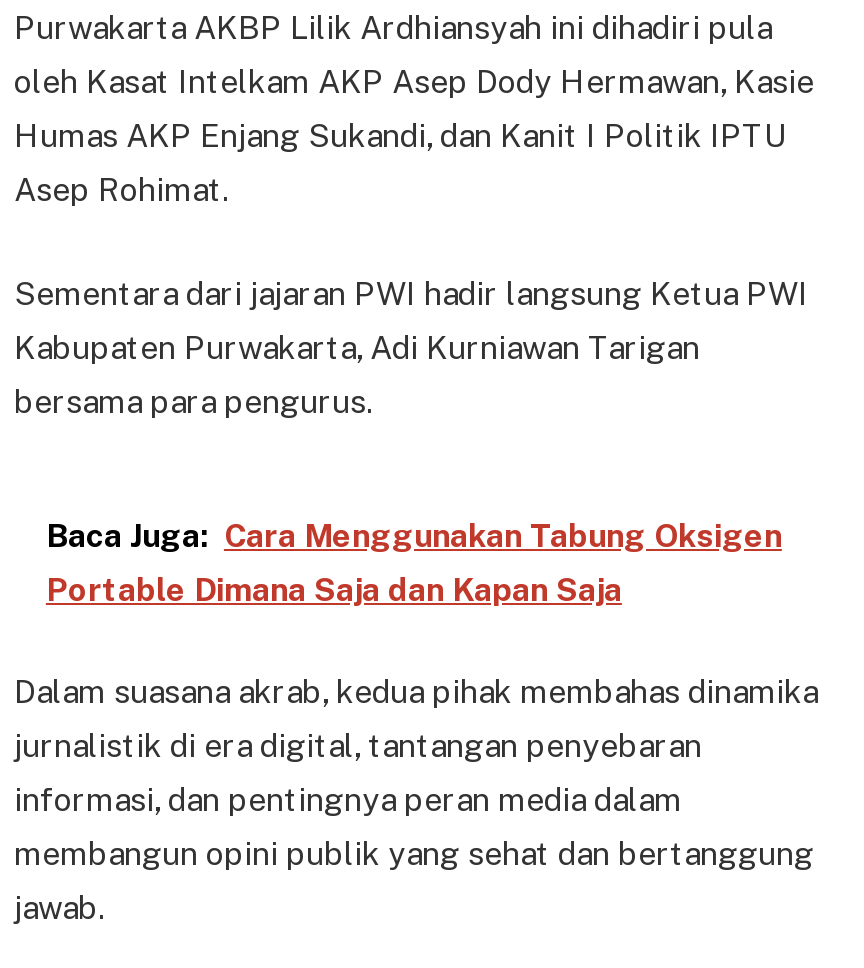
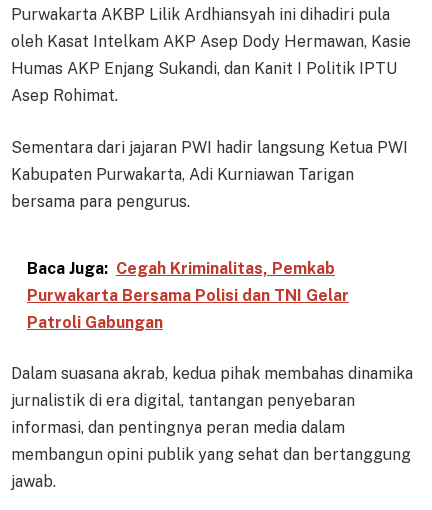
[46,518,782,610] Baca Juga: Cara Menggunakan Tabung Oksigen | Portable Dimana Saja dan Kapan Saja -> [27,259,349,332] Baca Juga: Cegah Kriminalitas, Pemkab | Purwakarta Bersama Polisi dan TNI Gelar | Patroli Gabungan

